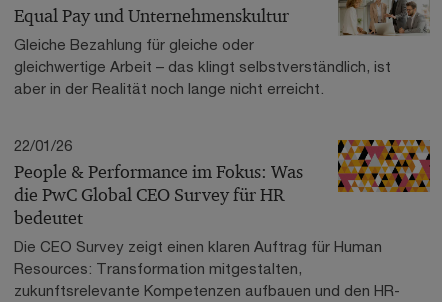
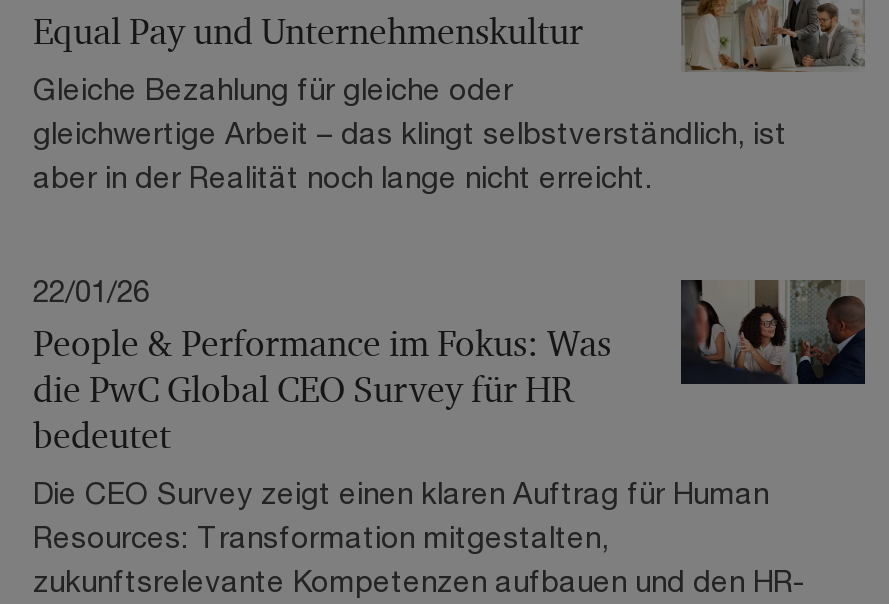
[337,139,431,193] [image] -> [679,278,867,386] [image]

